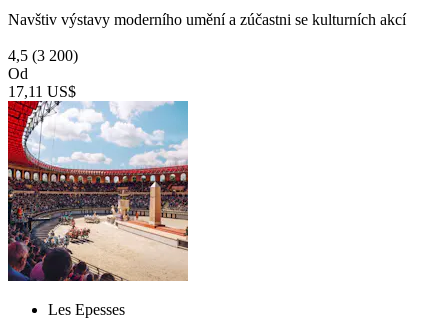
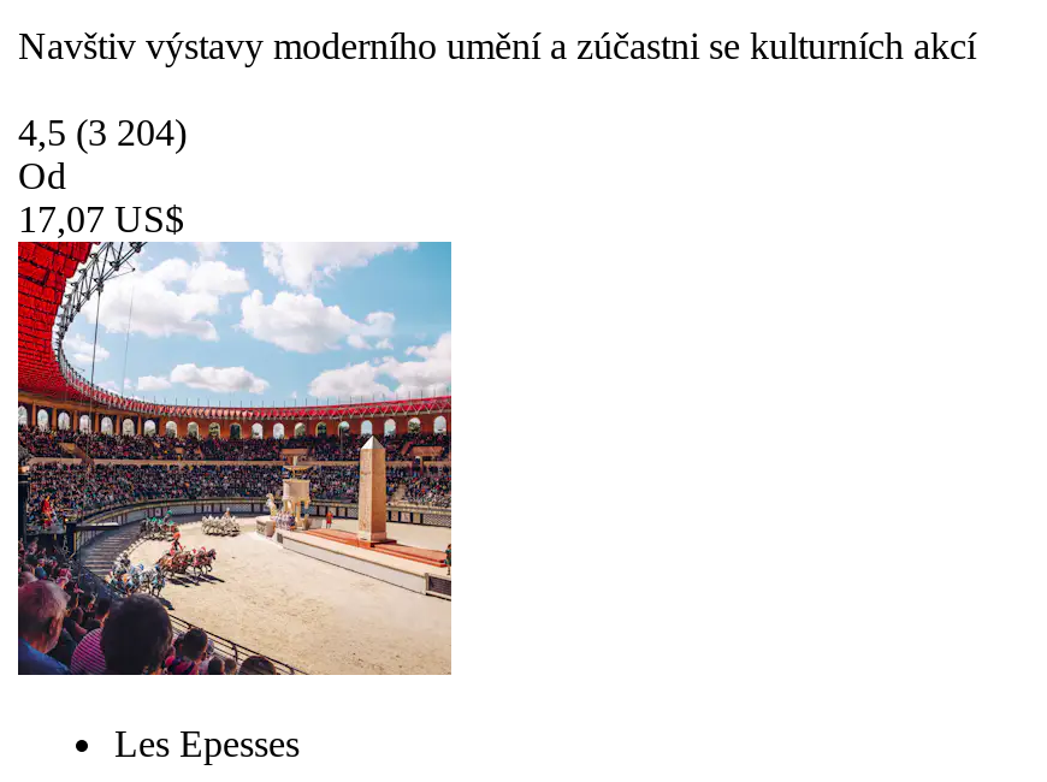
[8,47,78,64] 4,5 (3 200) -> [18,111,187,152] 4,5 (3 204)
[8,83,76,100] 17,11 US$ -> [18,198,184,238] 17,07 US$

